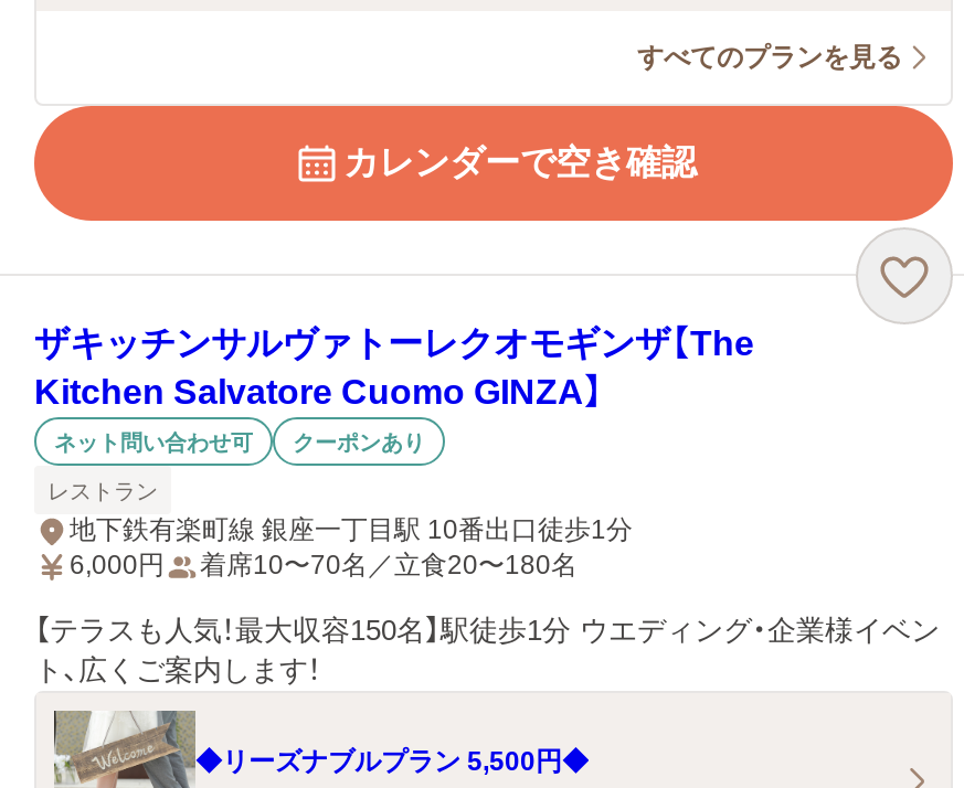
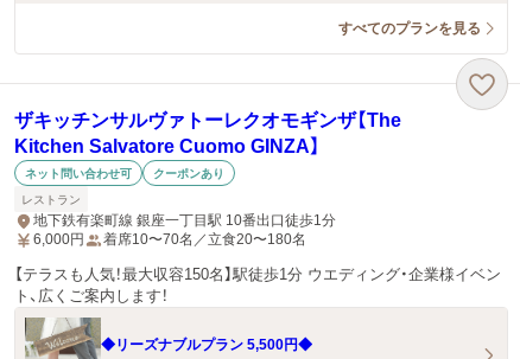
[343,143,697,181] カレンダーで空き確認 -> none

